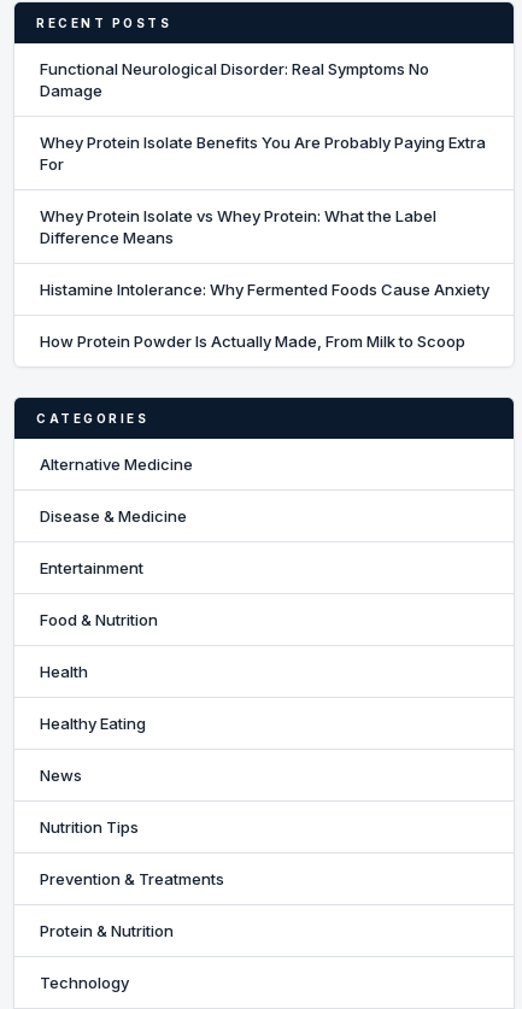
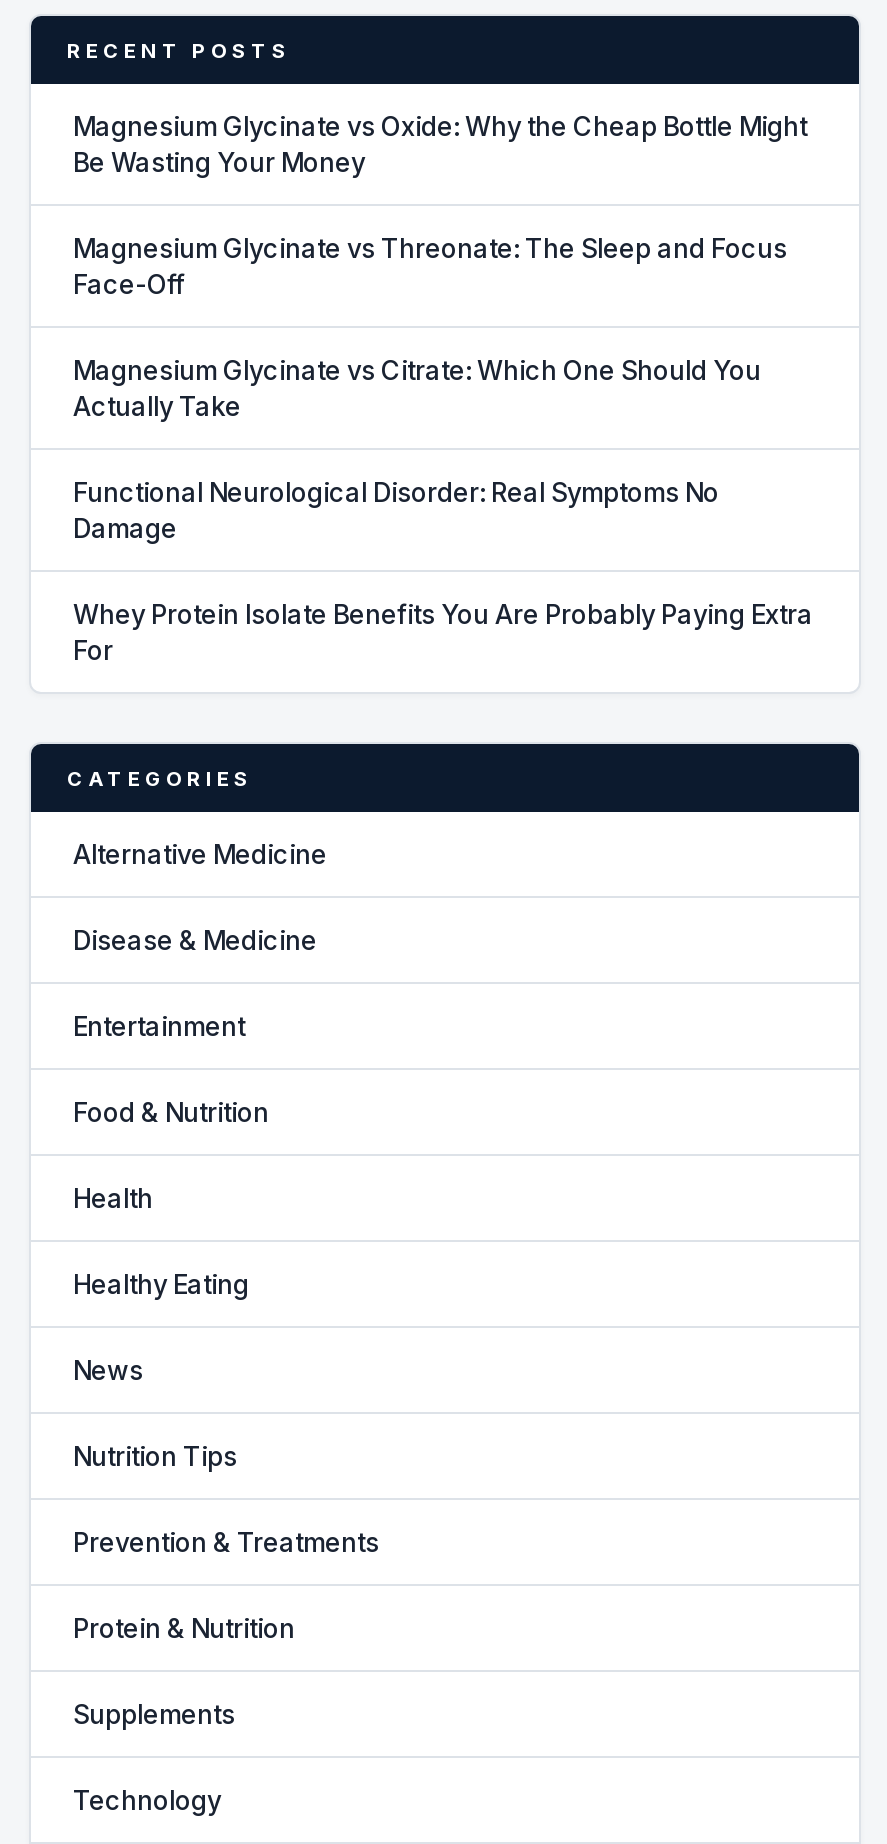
none -> [73,109,807,421] Magnesium Glycinate vs Oxide: Why the Cheap Bottle Might | Be Wasting Your Money | Magnesium Glycinate vs Threonate: The Sleep and Focus | Face-Off | Magnesium Glycinate vs Citrate: Which One Should You | Actually Take
moved [40,59,486,173] -> [73,475,813,665]: Functional Neurological Disorder: Real Symptoms No | Damage | Whey Protein Isolate Benefits You Are Probably Paying Extra | For
[40,206,489,350] Whey Protein Isolate vs Whey Protein: What the Label | Difference Means | Histamine Intolerance: Why Fermented Foods Cause Anxiety | How Protein Powder Is Actually Made, From Milk to Scoop -> none
none -> [73,1697,235,1729] Supplements

